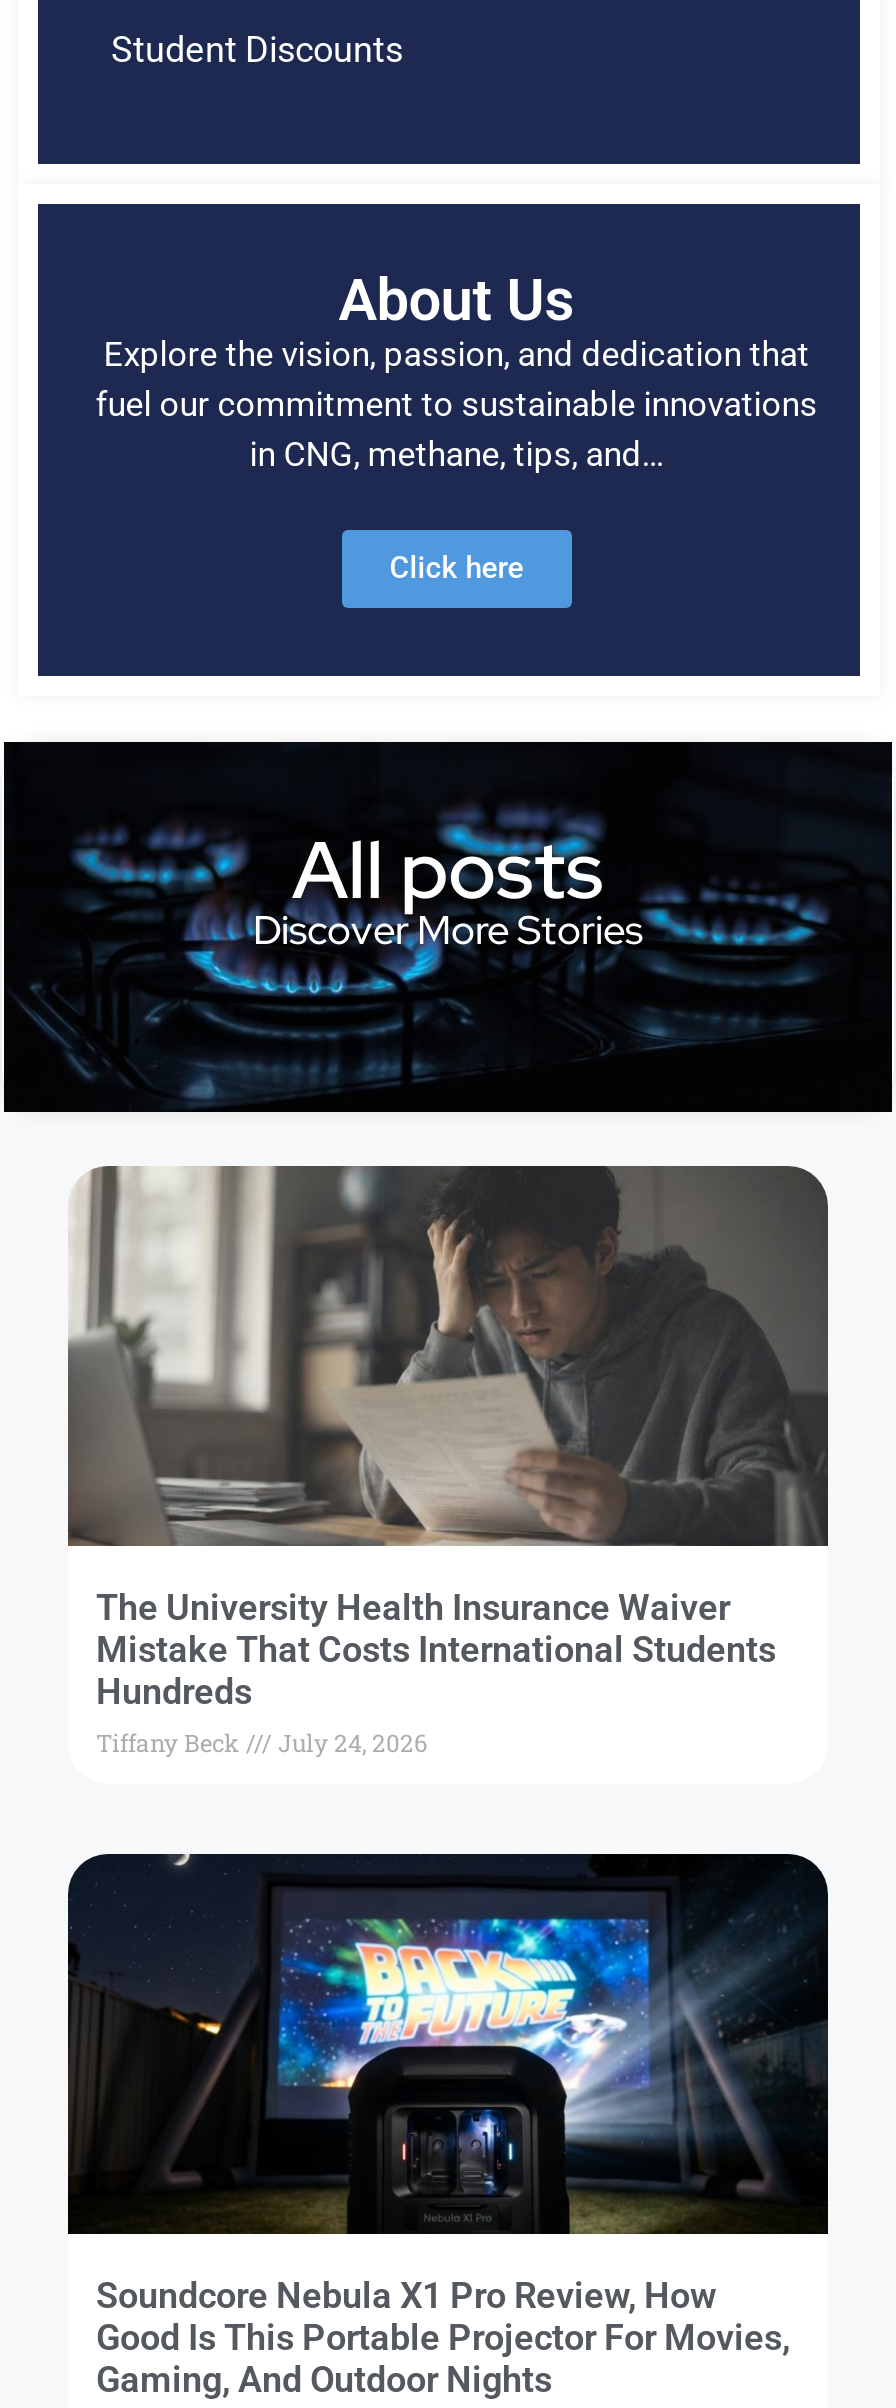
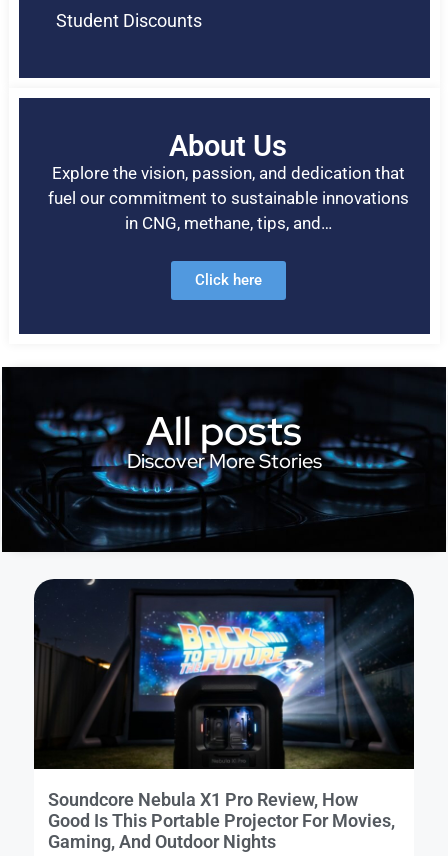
[68,1164,828,1759] [image] | The University Health Insurance Waiver | Mistake That Costs International Students | Hundreds | Tiffany Beck | July 24, 2026 -> none

